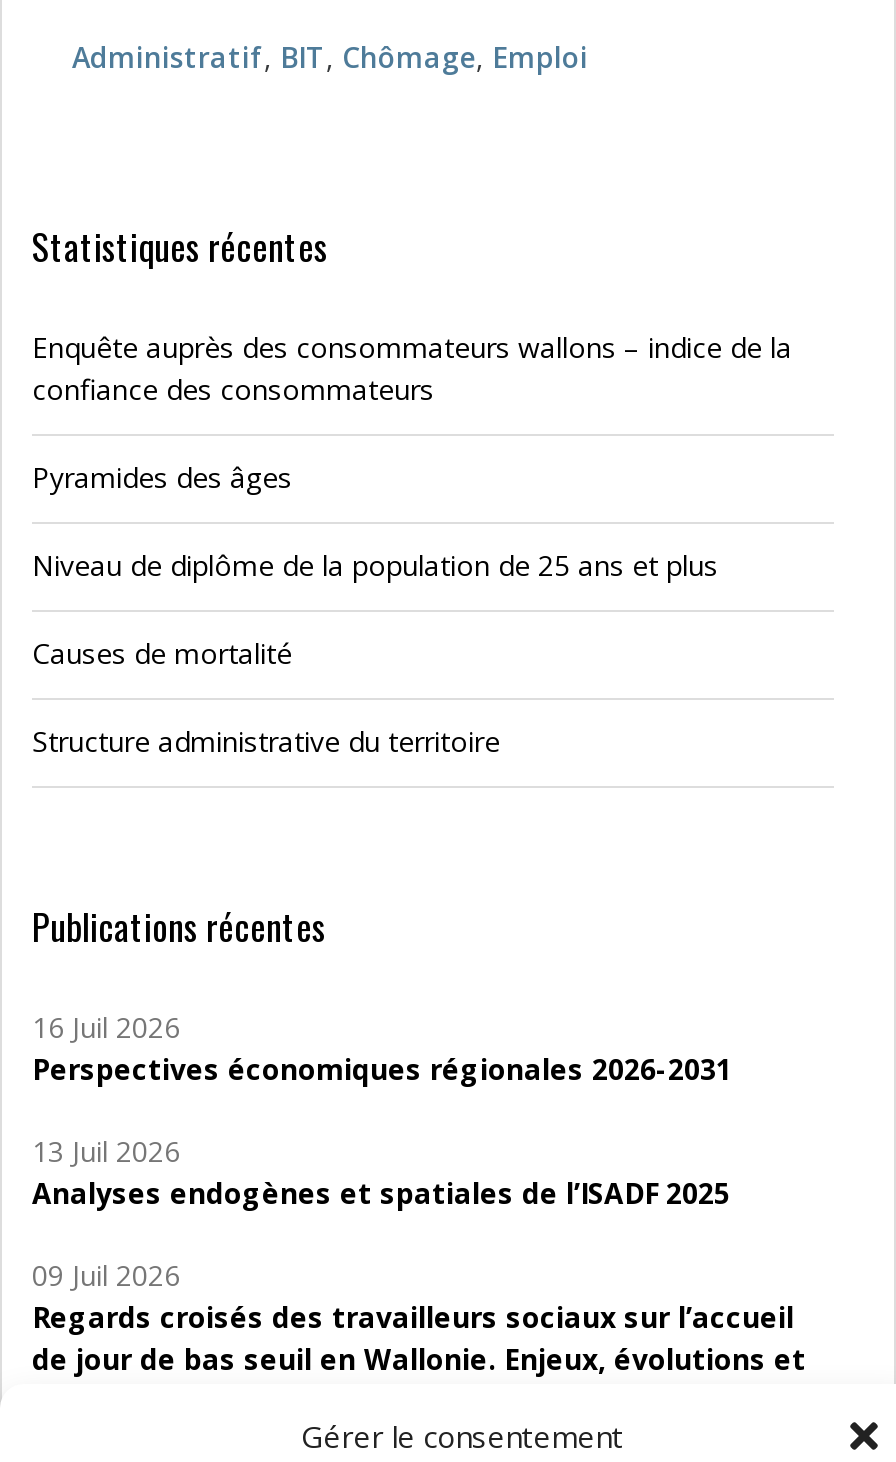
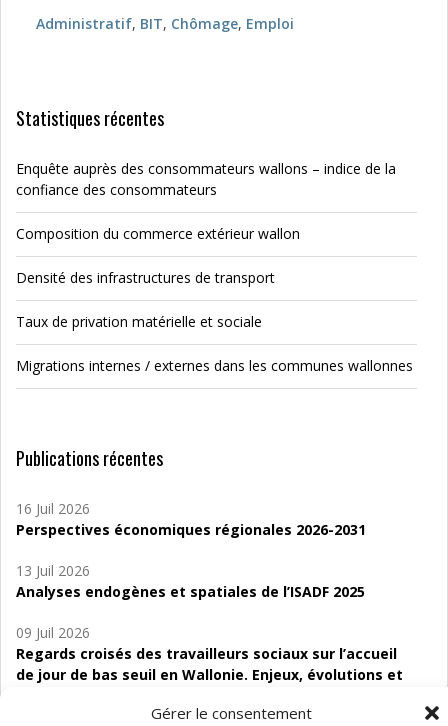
[32,458,292,496] Pyramides des âges -> [16,224,300,243] Composition du commerce extérieur wallon
[32,546,718,584] Niveau de diplôme de la population de 25 ans et plus -> [16,268,275,287] Densité des infrastructures de transport
[32,634,292,672] Causes de mortalité -> [16,312,262,331] Taux de privation matérielle et sociale
[32,722,500,760] Structure administrative du territoire -> [16,356,413,375] Migrations internes / externes dans les communes wallonnes

